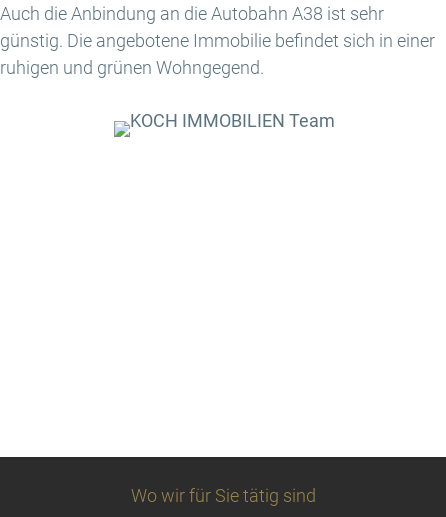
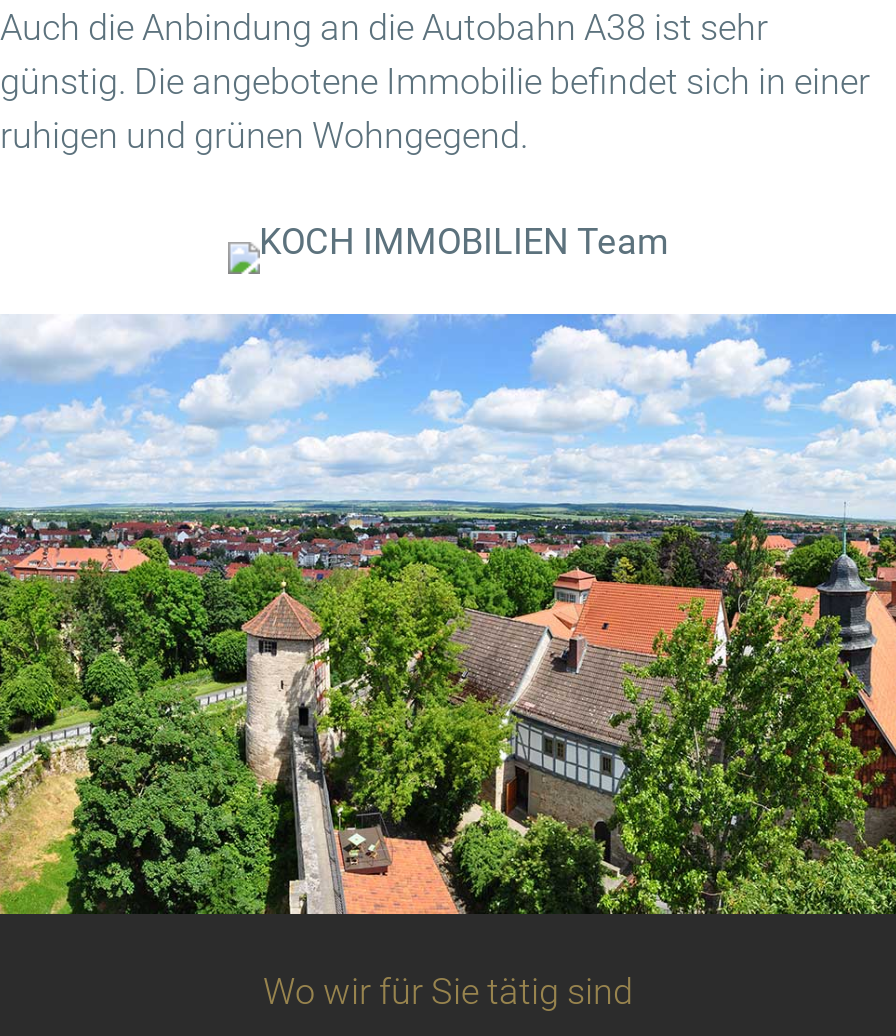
none -> [6,312,890,916] [image]

